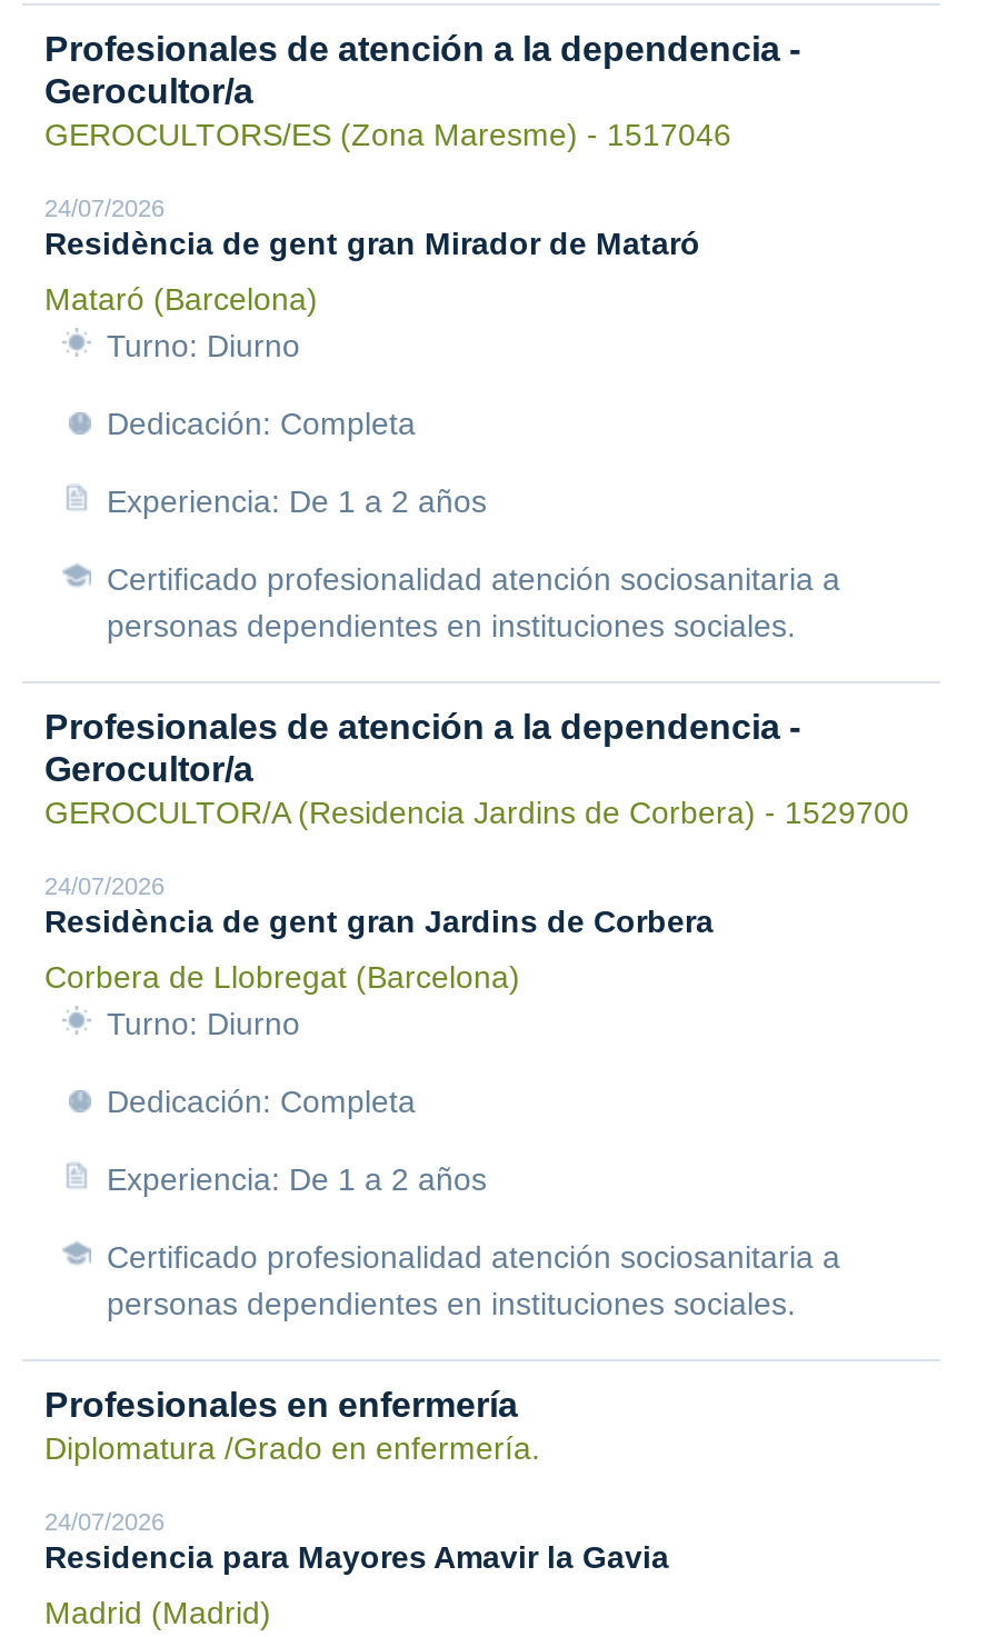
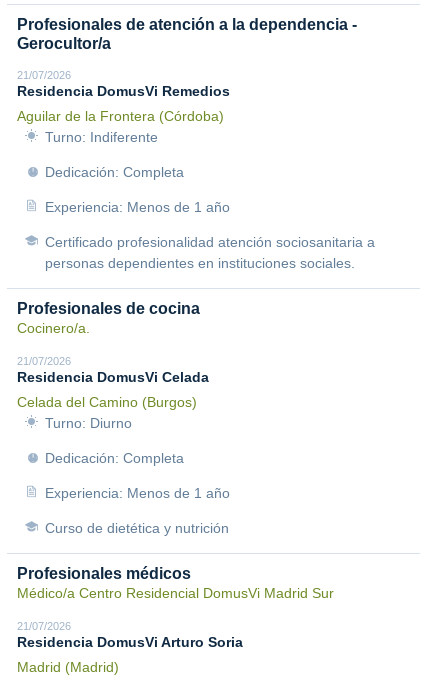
[44,117,731,363] GEROCULTORS/ES (Zona Maresme) - 1517046 | 24/07/2026 | Residència de gent gran Mirador de Mataró | Mataró (Barcelona) | Turno: Diurno -> [17,69,230,145] 21/07/2026 | Residencia DomusVi Remedios | Aguilar de la Frontera (Córdoba) | Turno: Indiferente
[107,483,487,519] Experiencia: De 1 a 2 años -> [45,199,230,215] Experiencia: Menos de 1 año
[44,708,909,830] Profesionales de atención a la dependencia - | Gerocultor/a | GEROCULTOR/A (Residencia Jardins de Corbera) - 1529700 -> [17,300,200,336] Profesionales de cocina | Cocinero/a.
[44,872,714,939] 24/07/2026 | Residència de gent gran Jardins de Corbera -> [17,355,209,385] 21/07/2026 | Residencia DomusVi Celada
[44,959,520,995] Corbera de Llobregat (Barcelona) -> [17,394,197,410] Celada del Camino (Burgos)
[107,1161,487,1197] Experiencia: De 1 a 2 años -> [45,485,230,501] Experiencia: Menos de 1 año
[107,1239,840,1321] Certificado profesionalidad atención sociosanitaria a | personas dependientes en instituciones sociales. -> [45,520,229,536] Curso de dietética y nutrición
[44,1386,540,1466] Profesionales en enfermería | Diplomatura /Grado en enfermería. -> [17,565,334,601] Profesionales médicos | Médico/a Centro Residencial DomusVi Madrid Sur
[44,1508,669,1575] 24/07/2026 | Residencia para Mayores Amavir la Gavia -> [17,620,243,650] 21/07/2026 | Residencia DomusVi Arturo Soria

